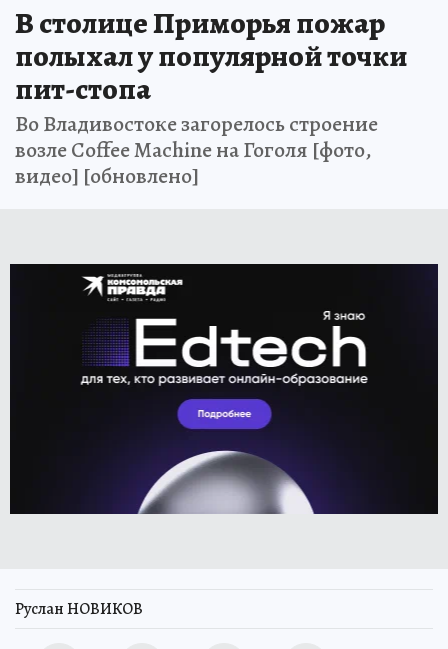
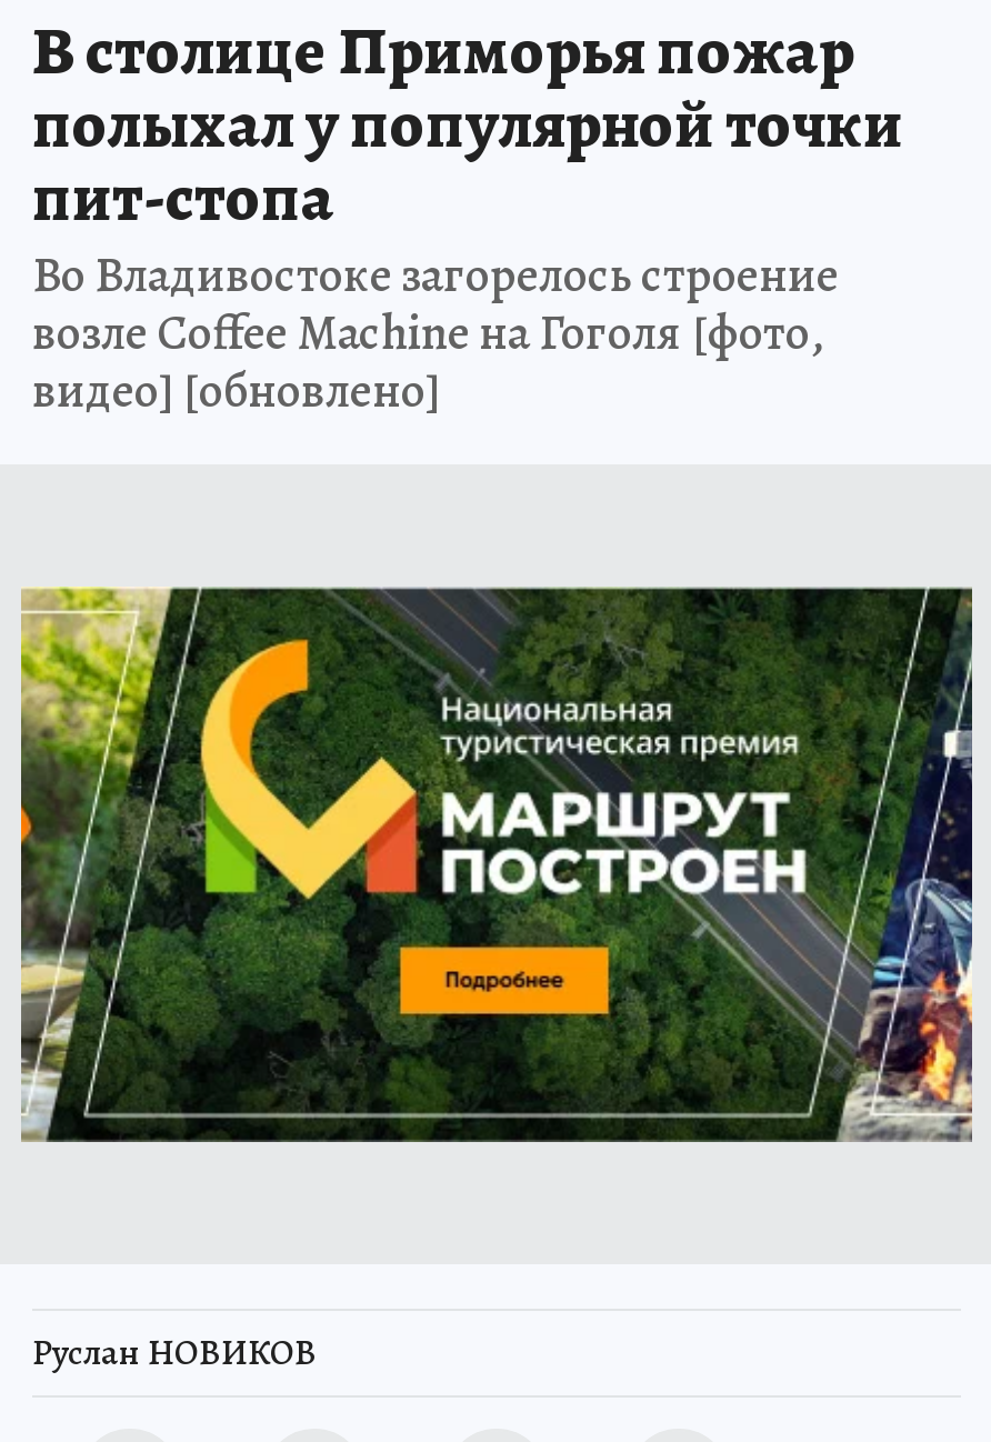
[9,263,439,514] [image] -> [19,587,974,1144] [image]

